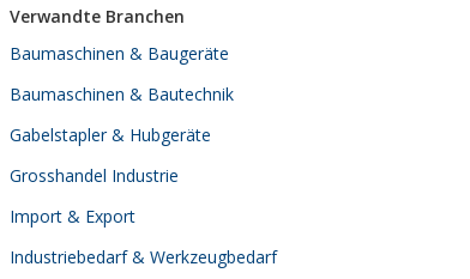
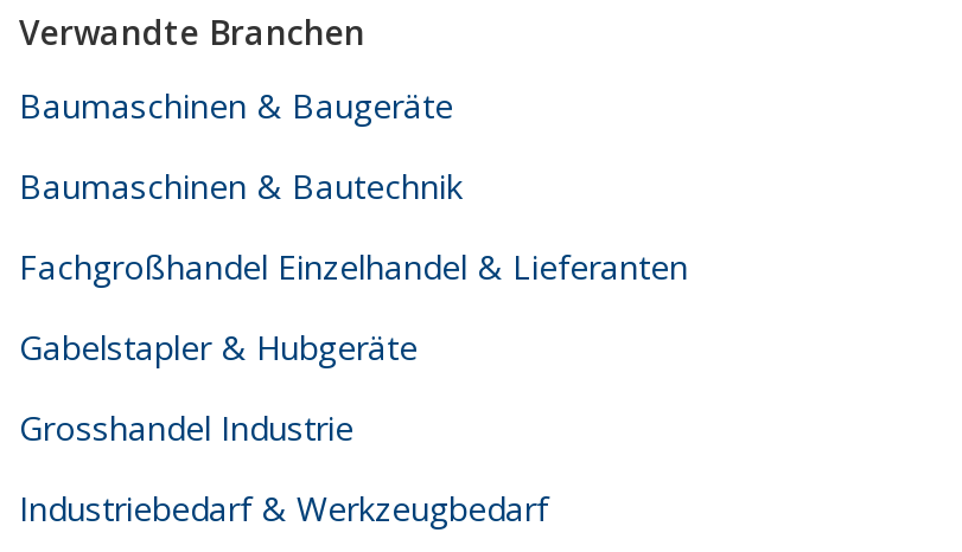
none -> [19,244,688,289] Fachgroßhandel Einzelhandel & Lieferanten
moved [10,123,211,187] -> [19,324,418,450]: Gabelstapler & Hubgeräte | Grosshandel Industrie
[10,205,135,227] Import & Export -> none

